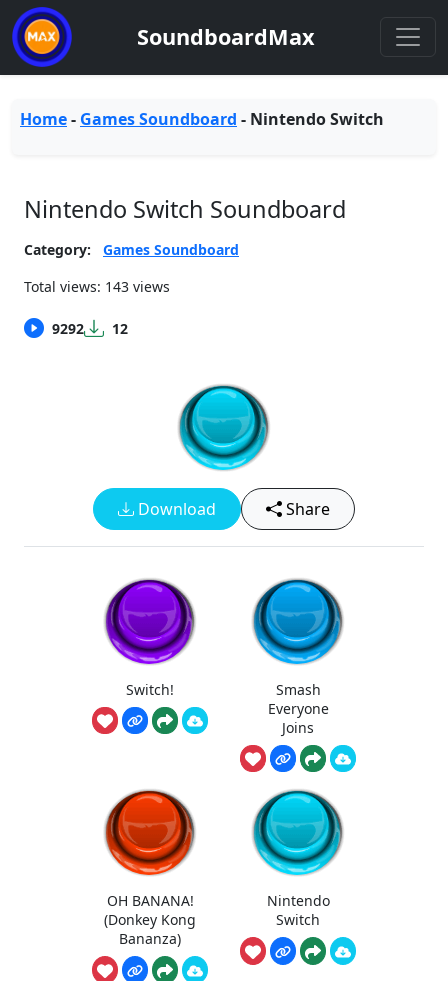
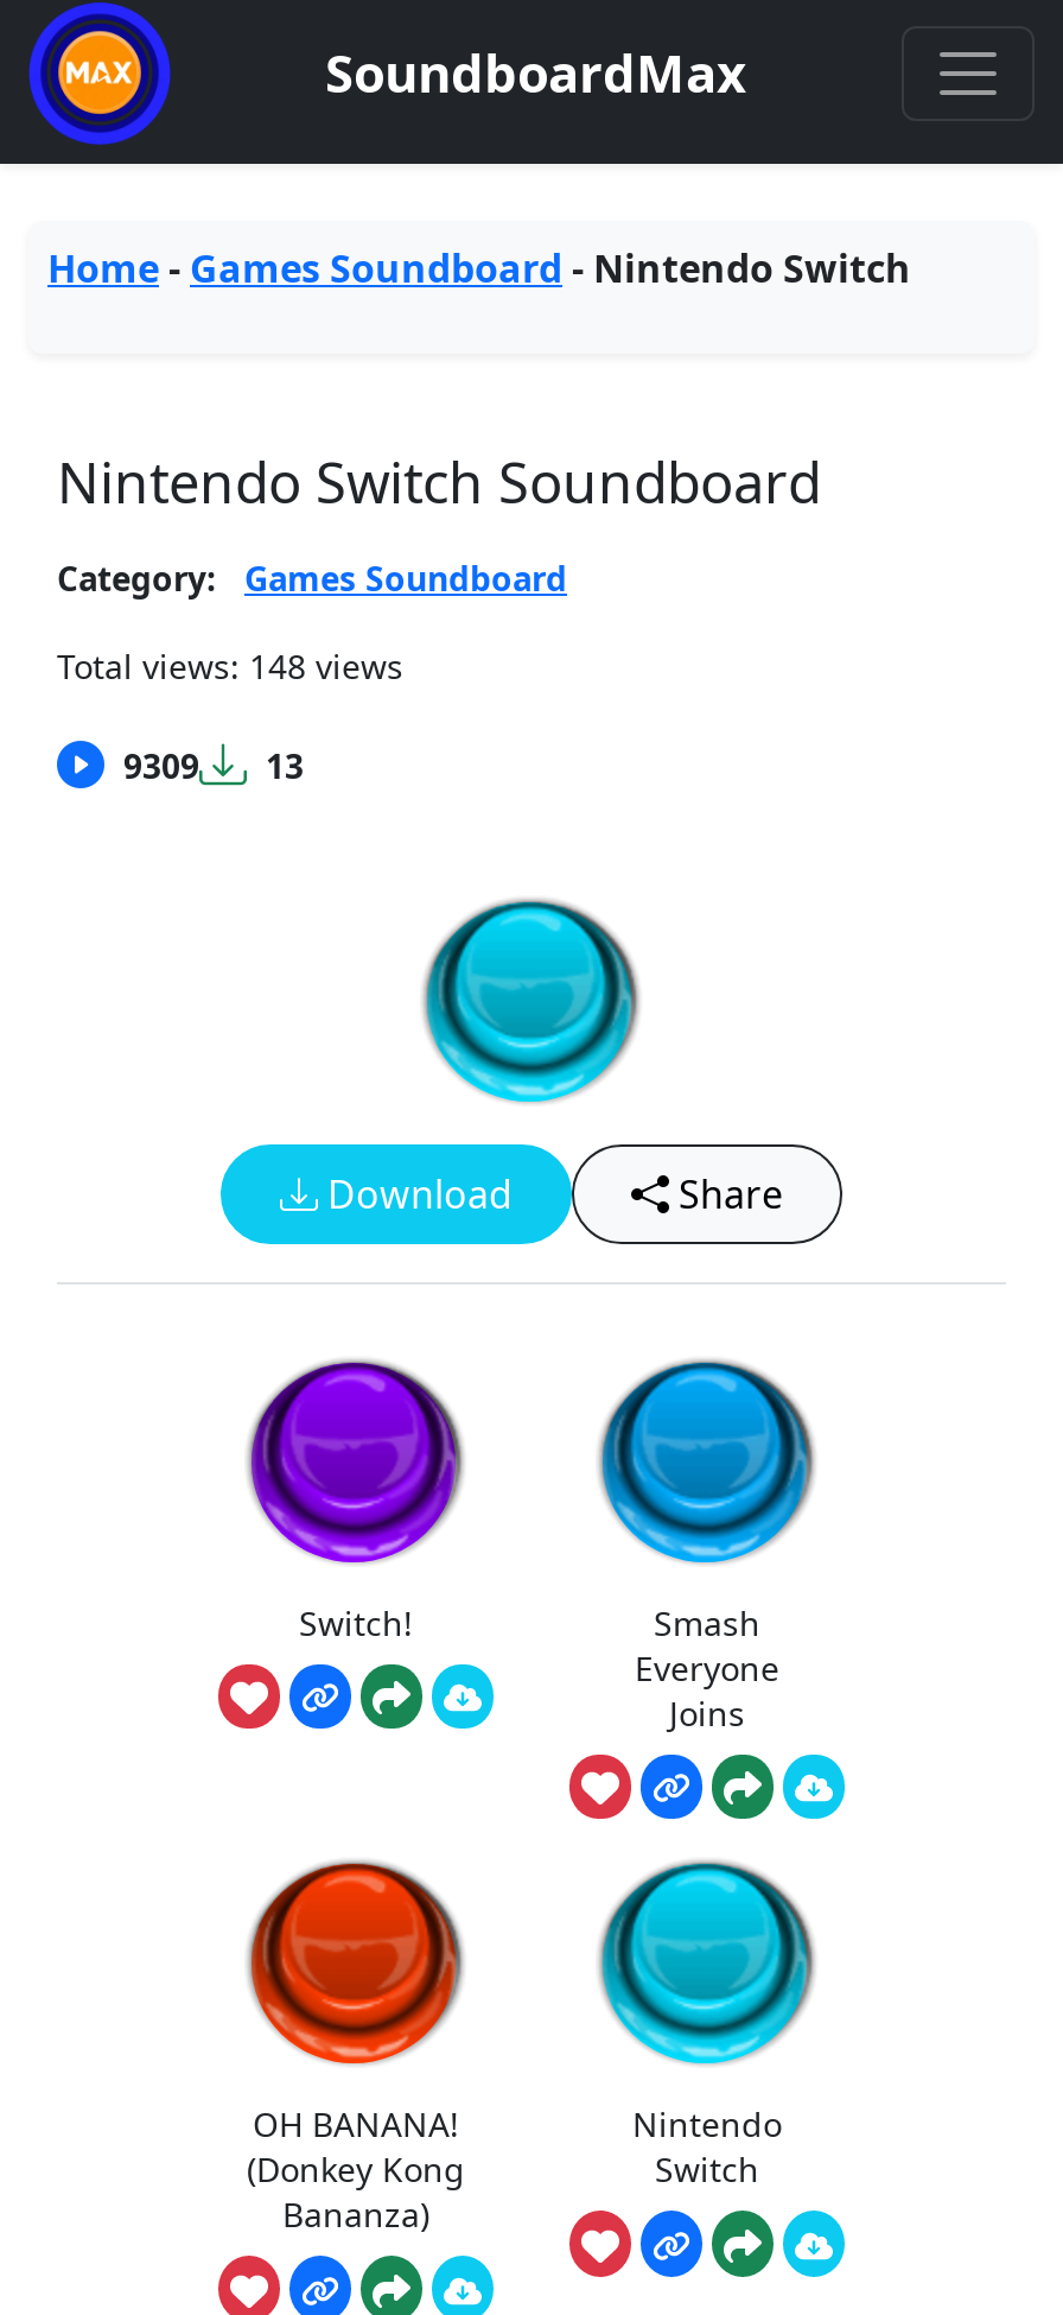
[24,277,170,296] Total views: 143 views -> [57,643,403,689] Total views: 148 views
[52,318,84,337] 9292 -> [123,742,199,787] 9309
[112,318,128,337] 12 -> [266,742,304,787] 13

